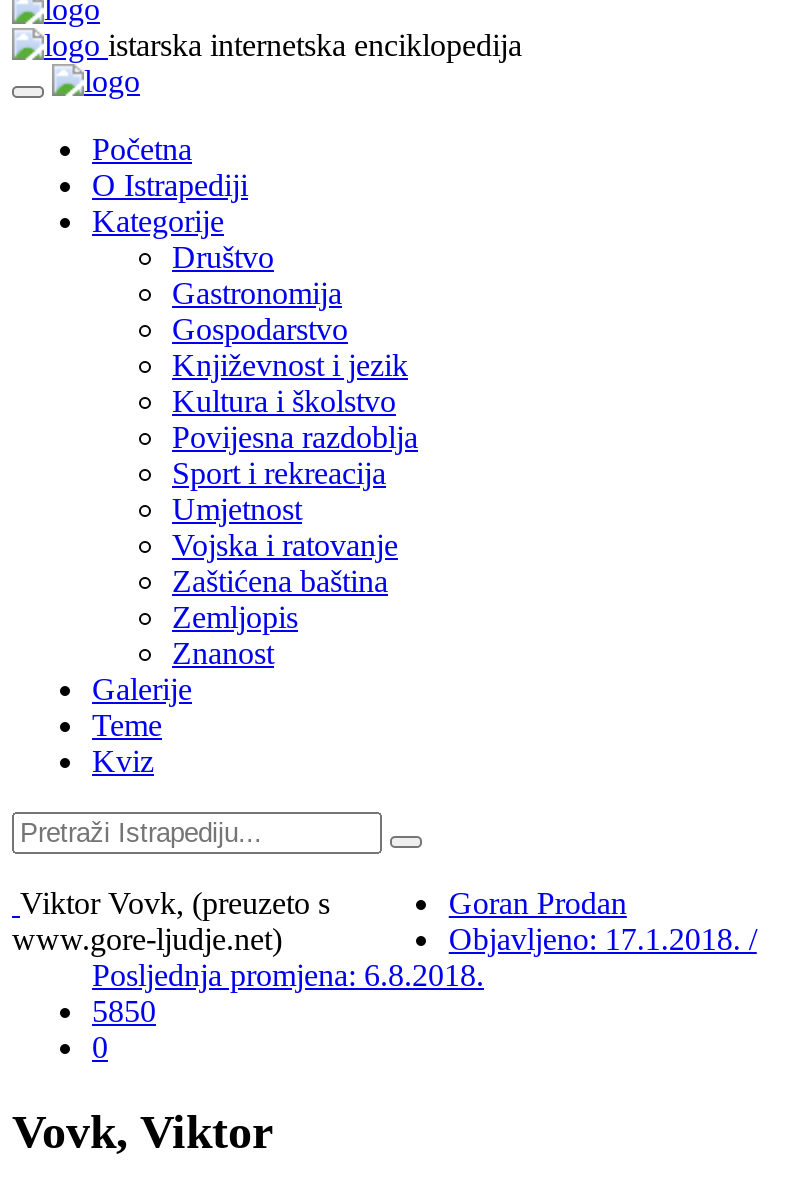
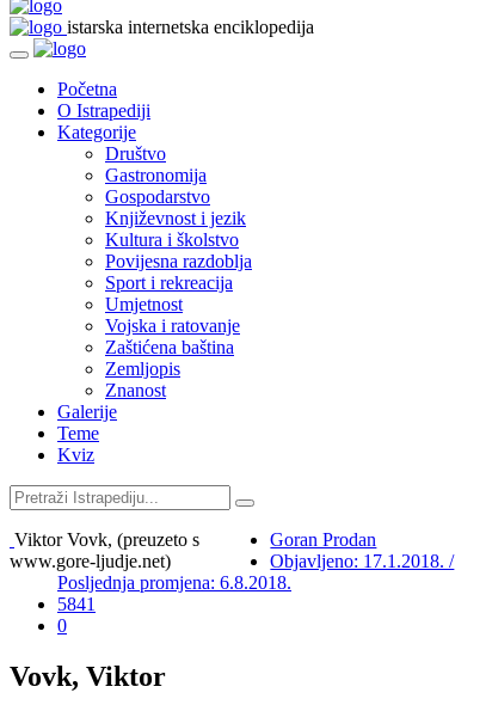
[92,994,156,1028] 5850 -> [57,594,96,614] 5841

